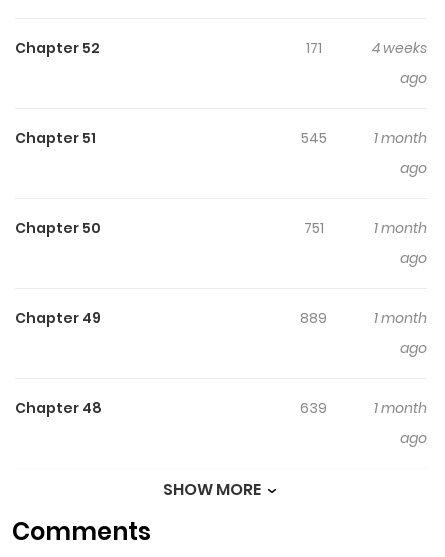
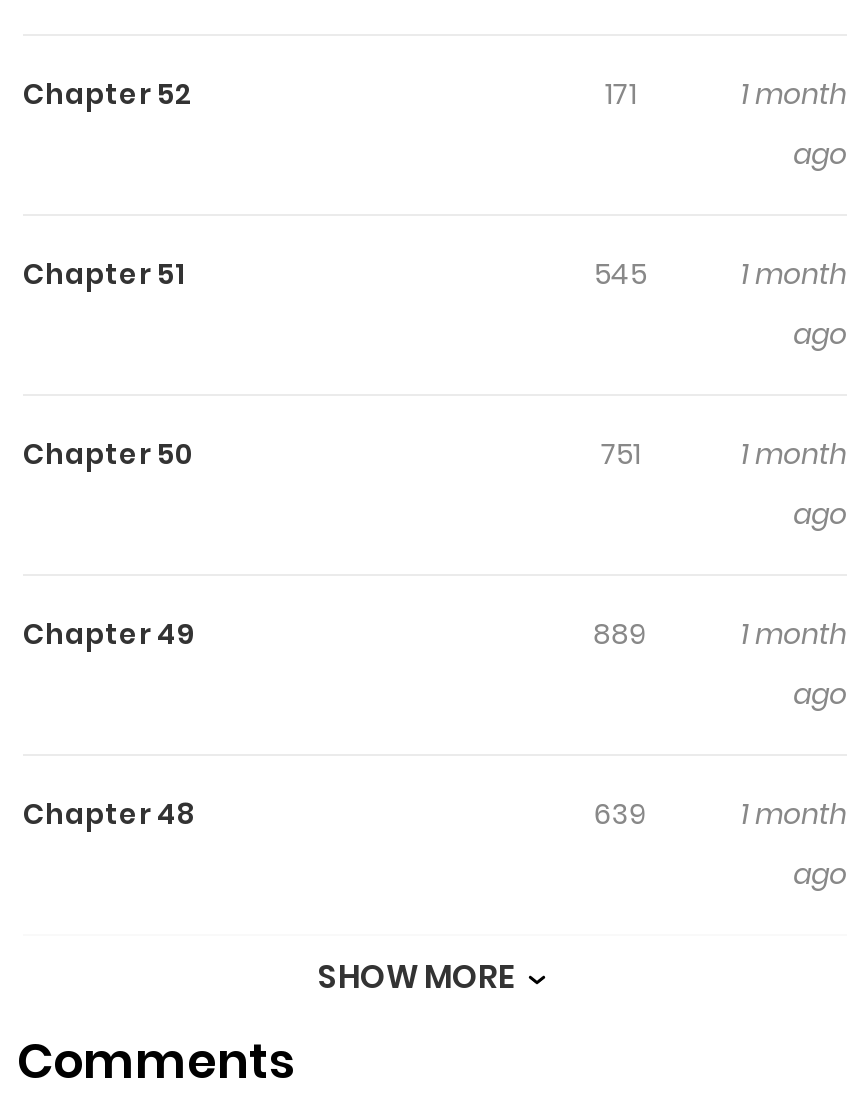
[372,38,427,58] 4 weeks -> [741,74,847,114] 1 month

